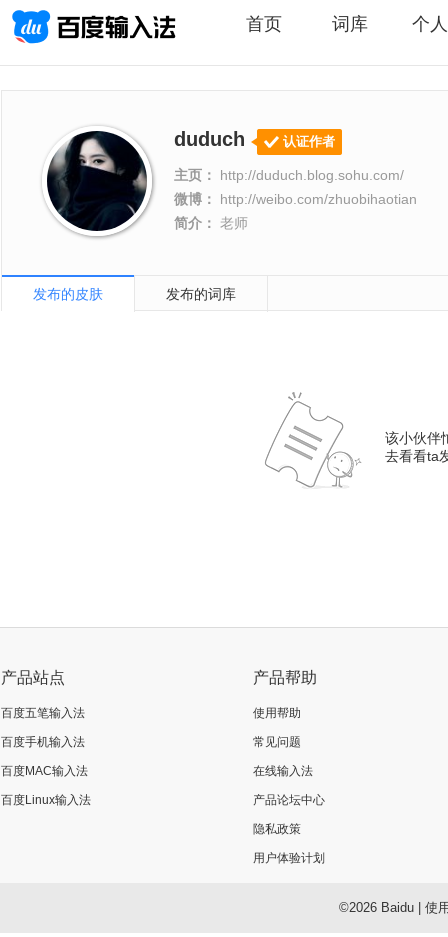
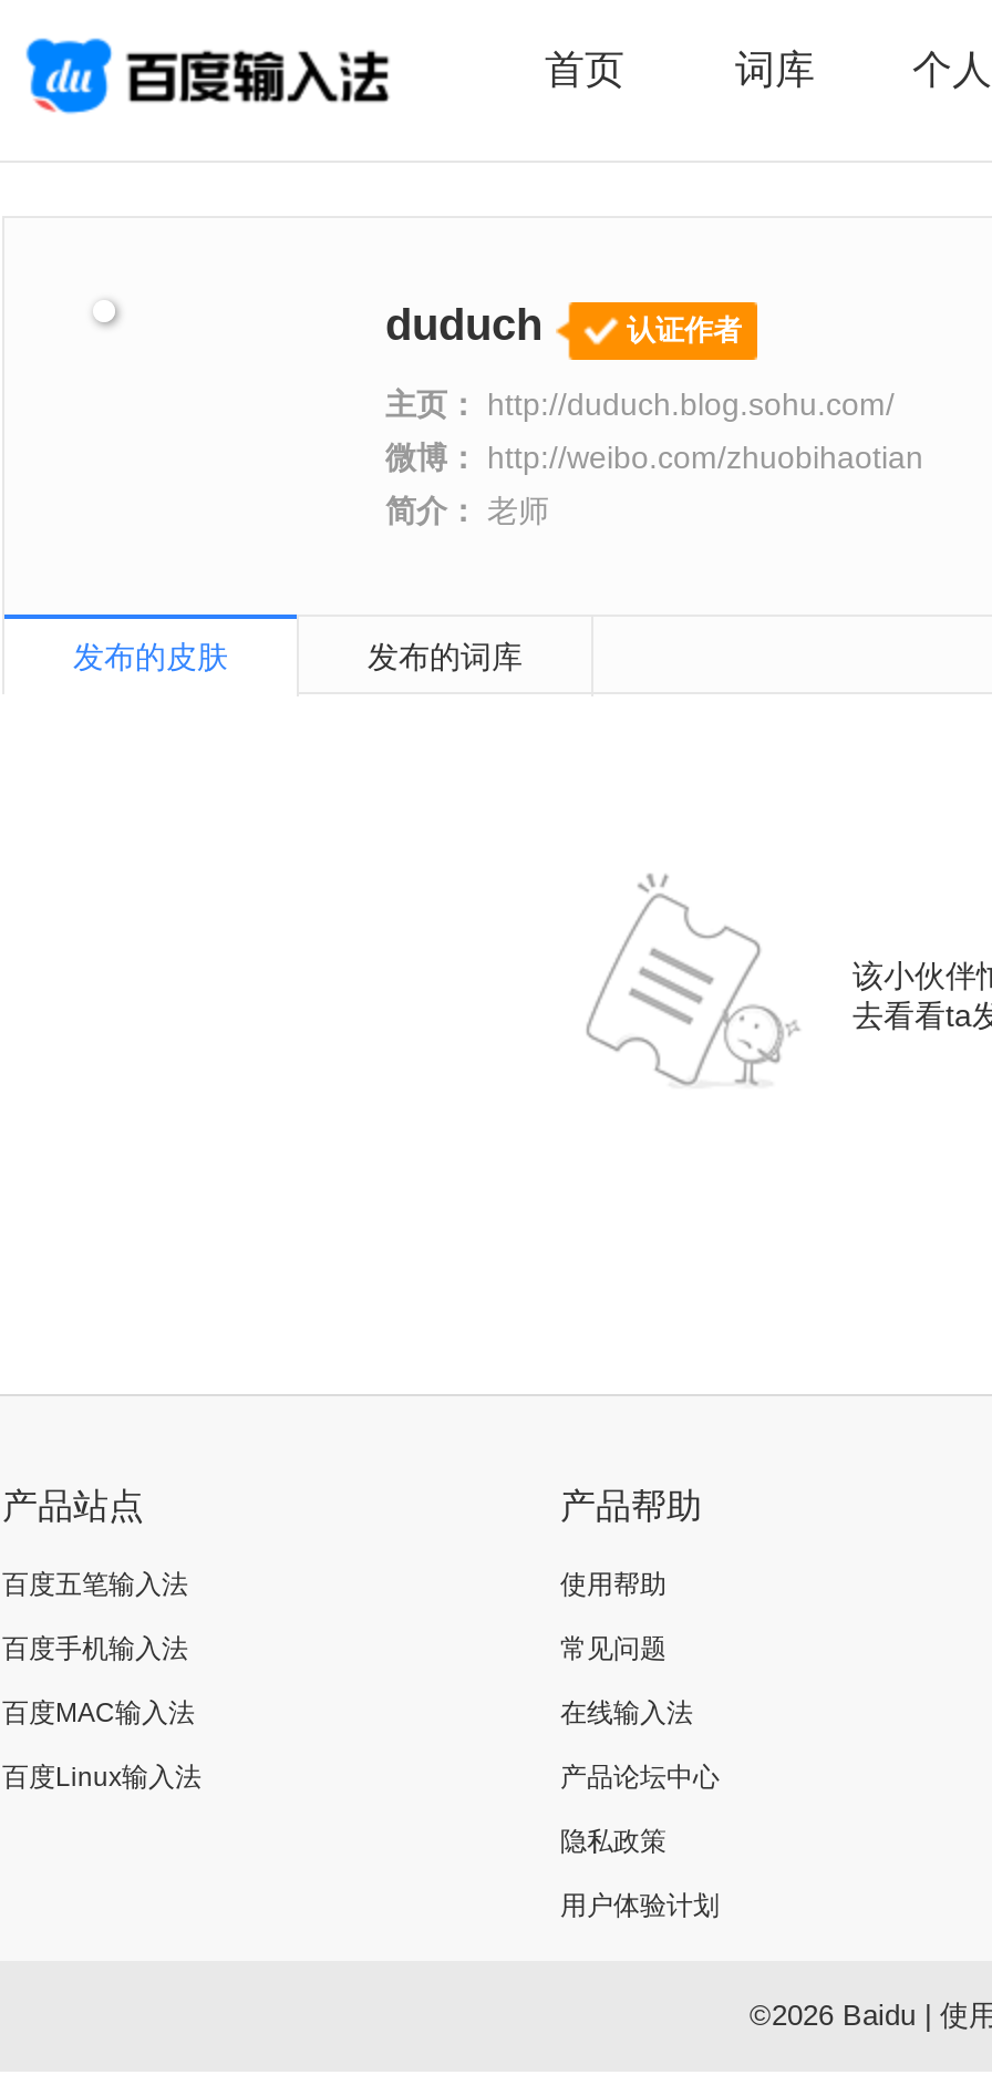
[46,130,154,238] [image] -> none

